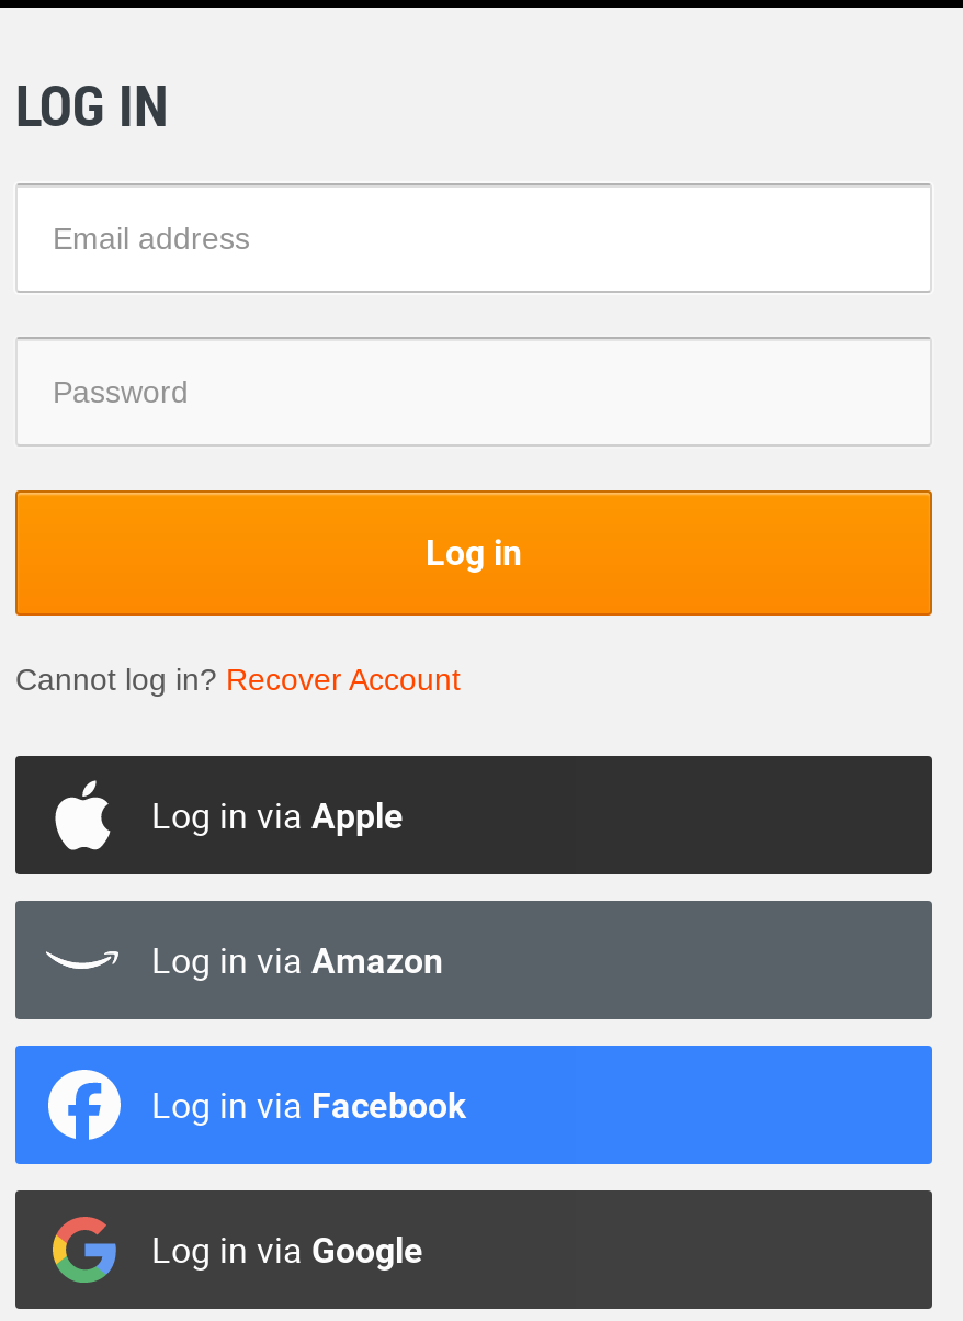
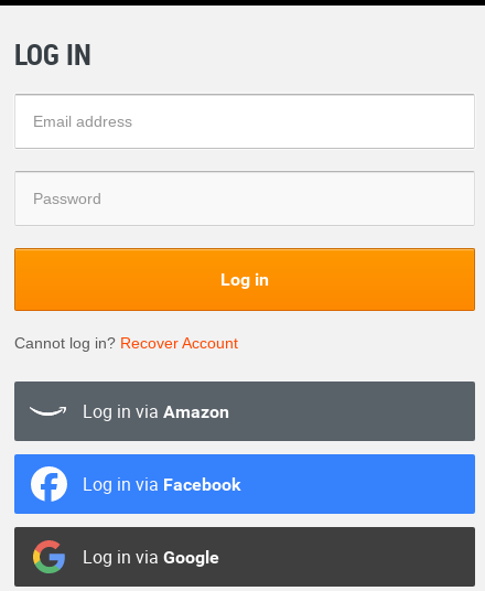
[151,790,404,838] Log in via Apple -> none

